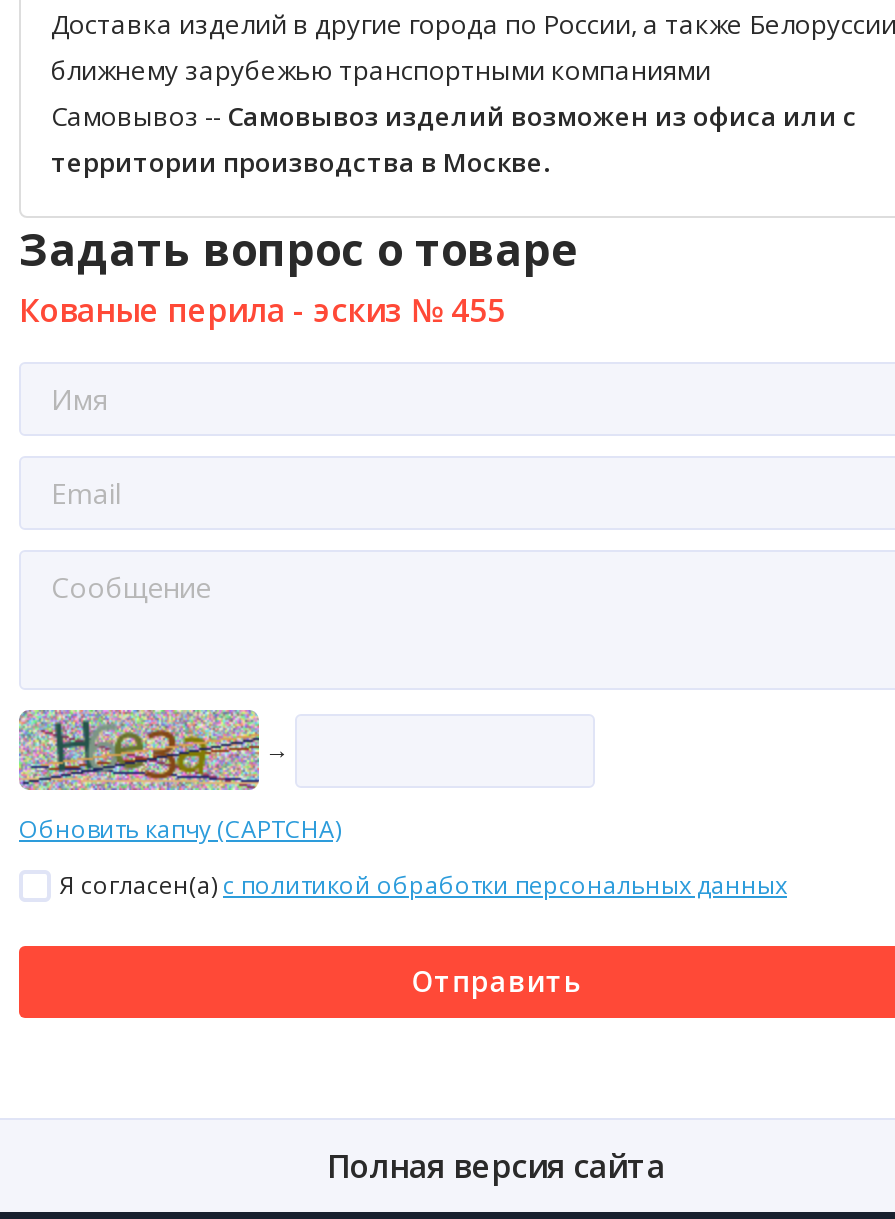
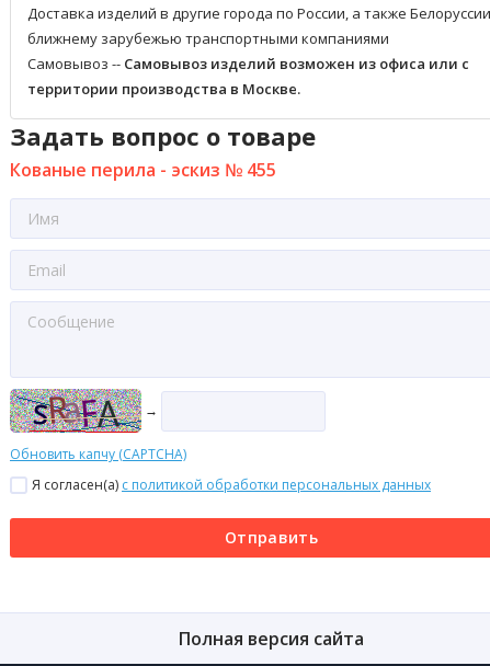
[21,710,259,792] [image] -> [10,389,141,434] [image]

